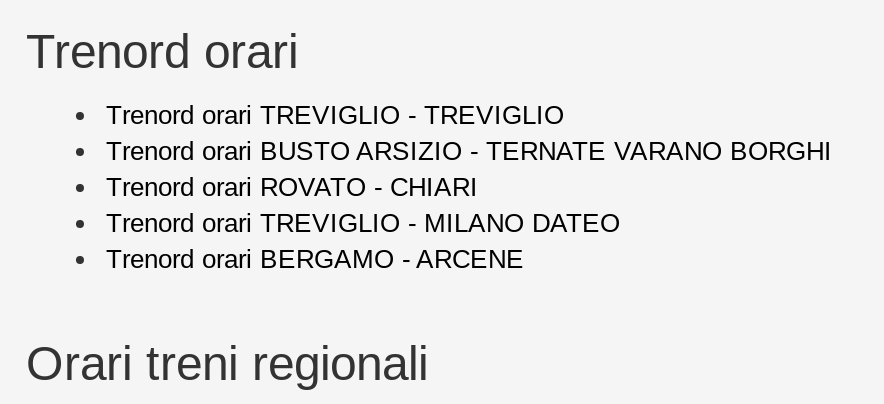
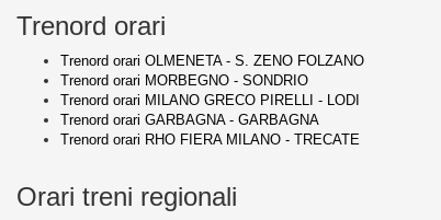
[106,100,832,274] Trenord orari TREVIGLIO - TREVIGLIO | Trenord orari BUSTO ARSIZIO - TERNATE VARANO BORGHI | Trenord orari ROVATO - CHIARI | Trenord orari TREVIGLIO - MILANO DATEO | Trenord orari BERGAMO - ARCENE -> [60,53,364,148] Trenord orari OLMENETA - S. ZENO FOLZANO | Trenord orari MORBEGNO - SONDRIO | Trenord orari MILANO GRECO PIRELLI - LODI | Trenord orari GARBAGNA - GARBAGNA | Trenord orari RHO FIERA MILANO - TRECATE

